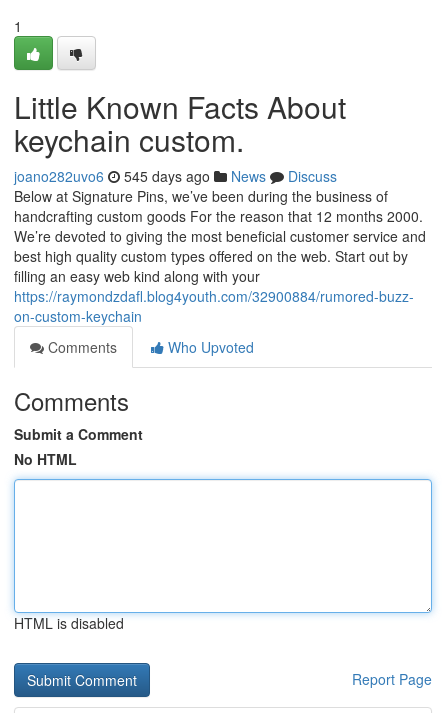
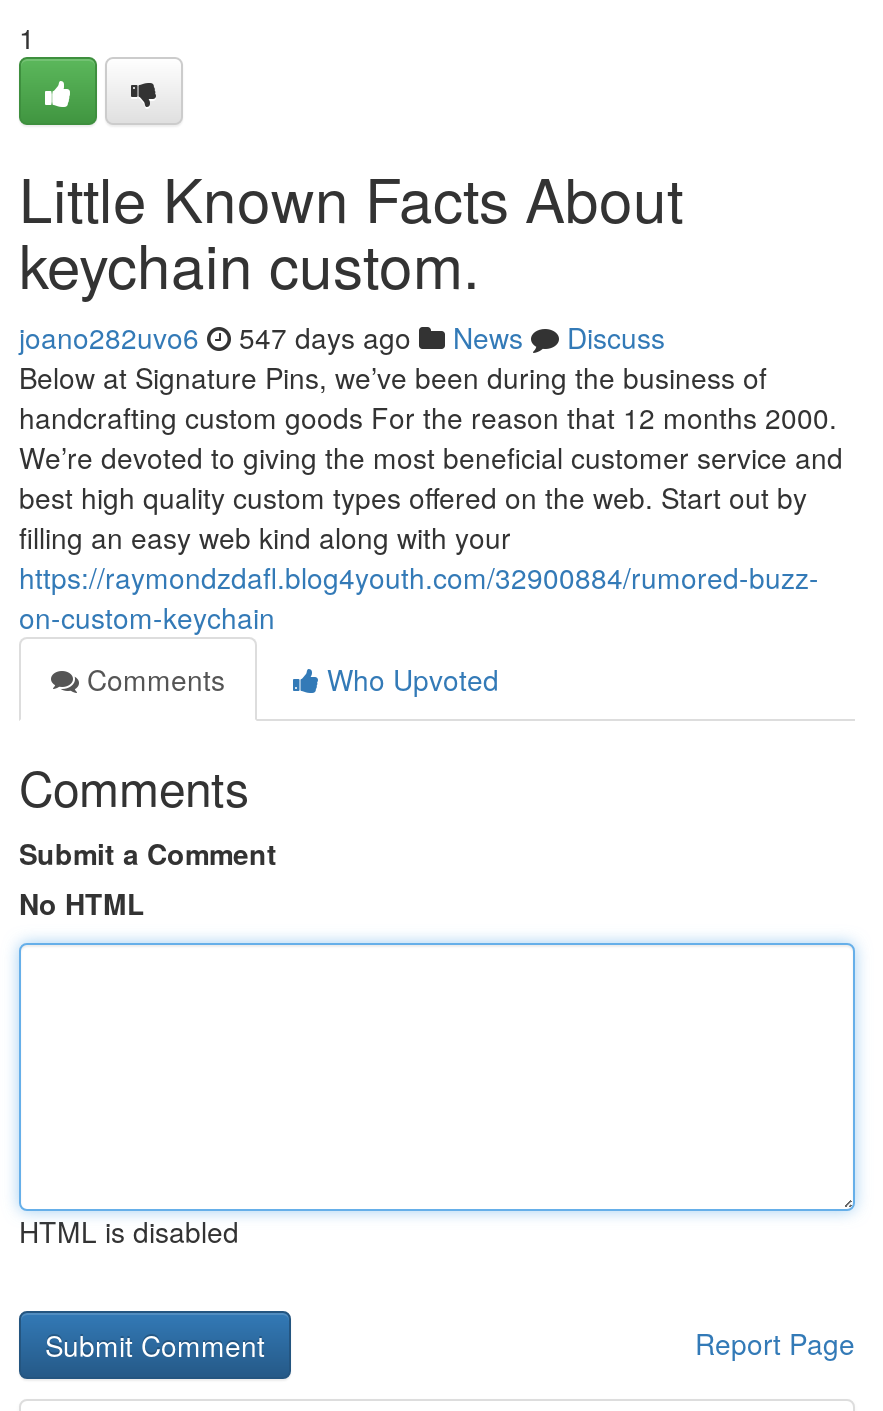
[14,166,337,186] joano282uvo6 545 days ago News Discuss -> [19,317,665,357] joano282uvo6 547 days ago News Discuss

